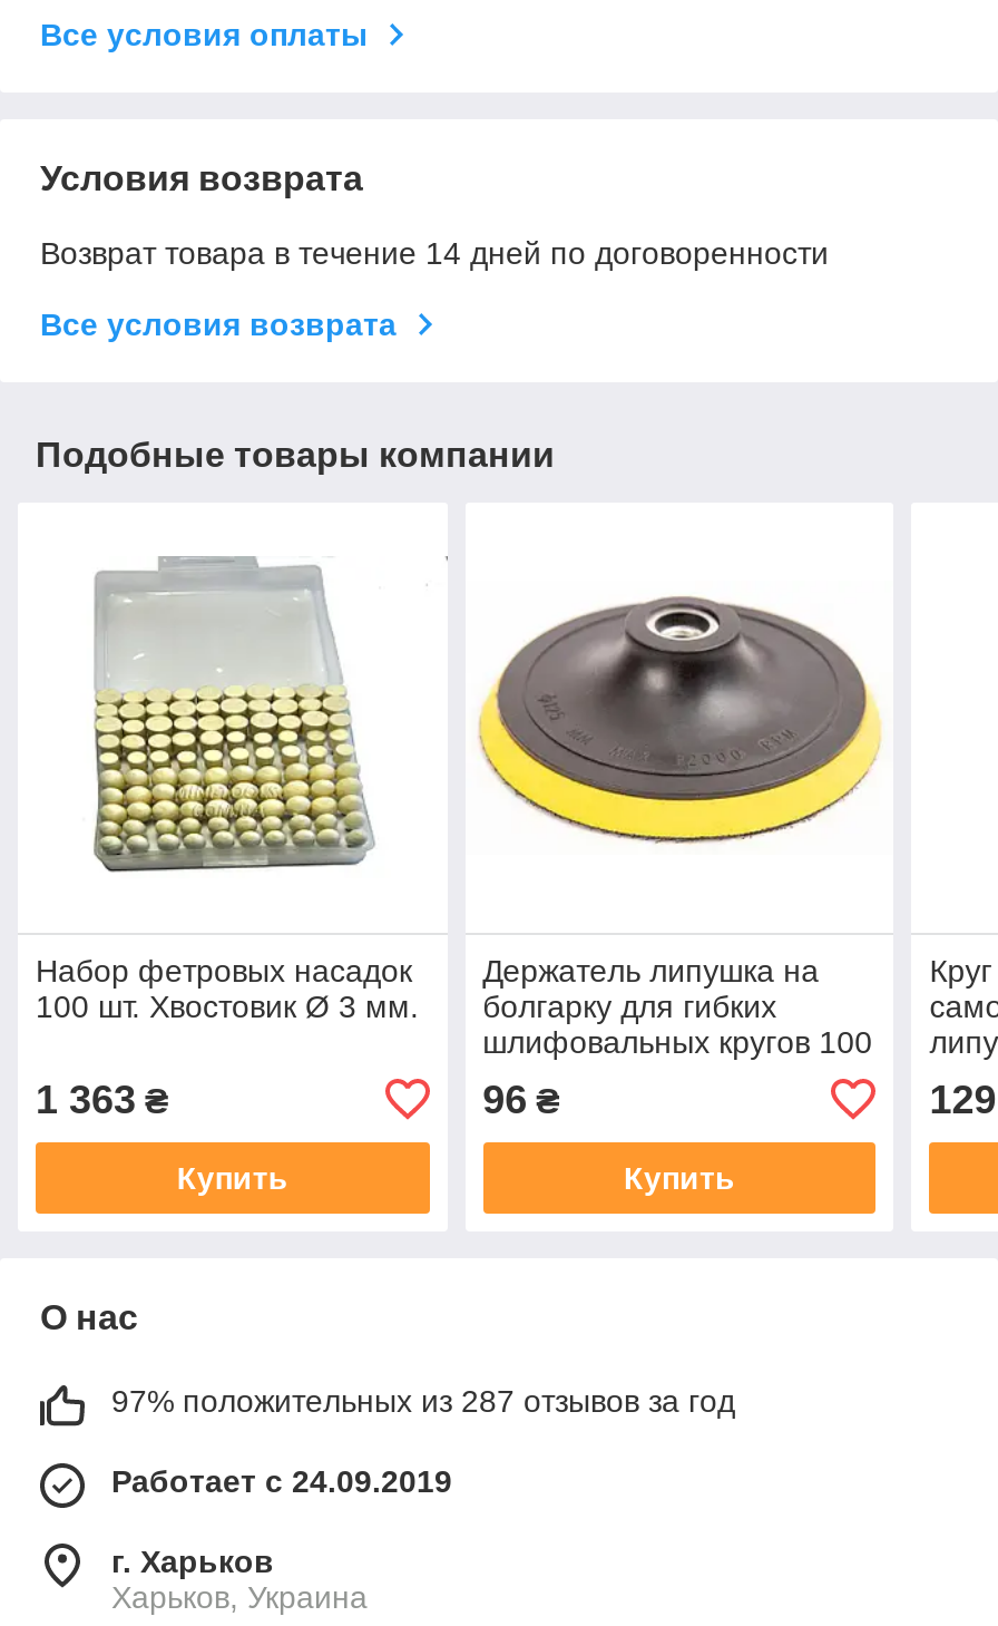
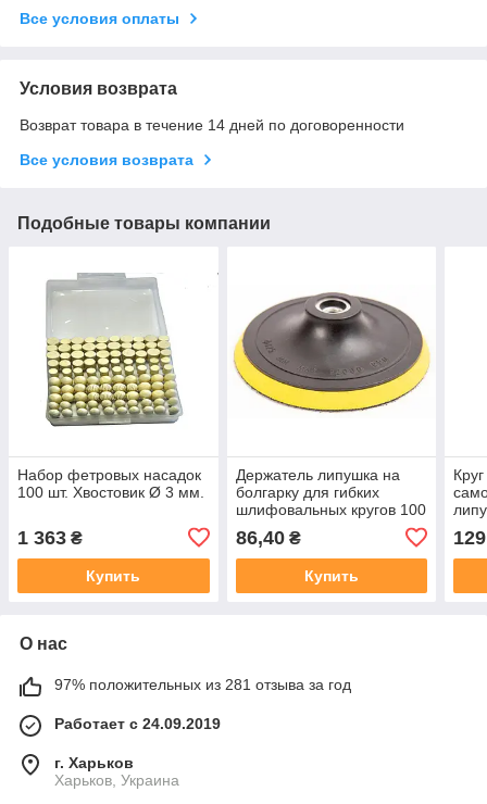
[483,1077,560,1122] 96 ₴ -> [235,527,301,548] 86,40 ₴
[111,1383,735,1418] 97% положительных из 287 отзывов за год -> [54,676,351,693] 97% положительных из 281 отзыва за год

